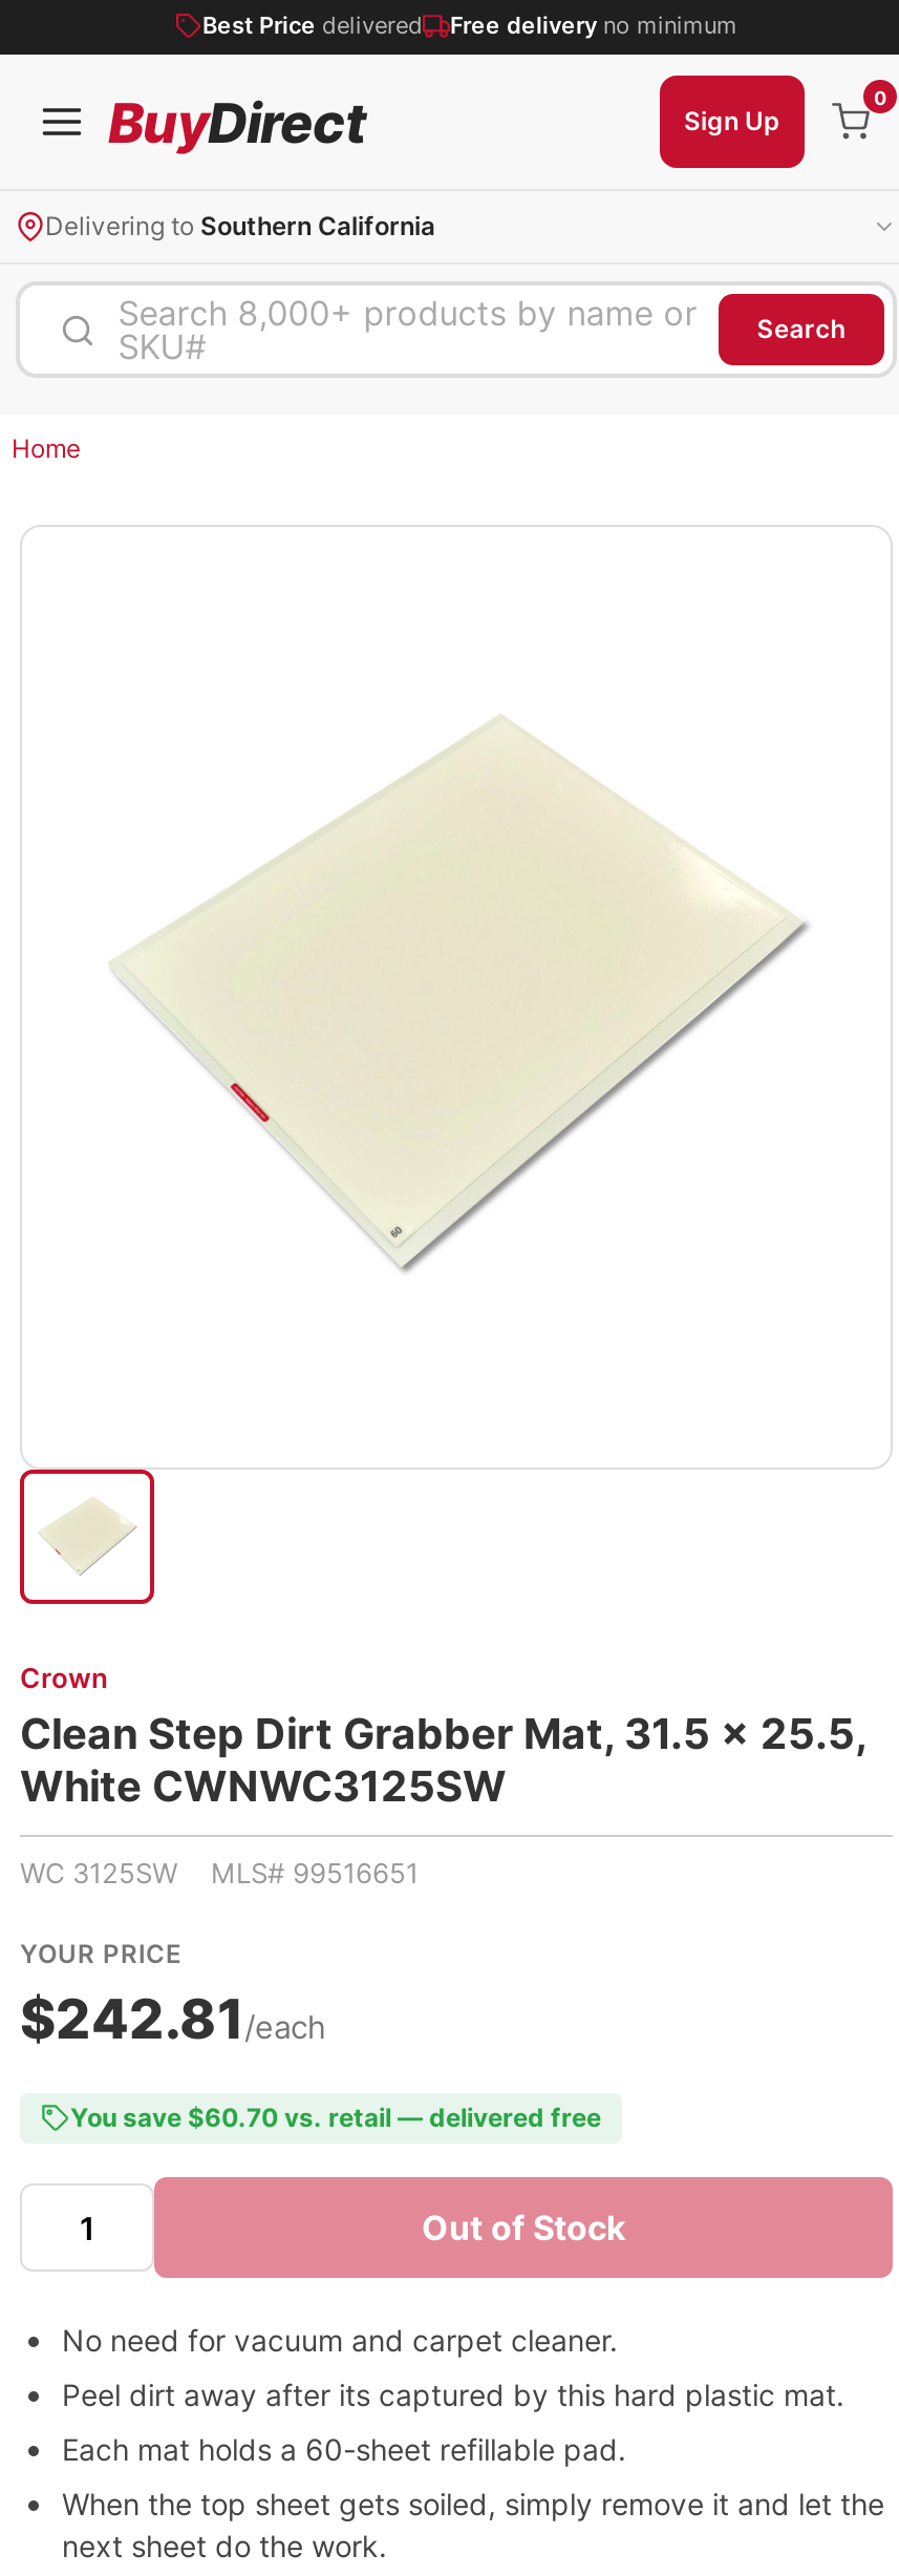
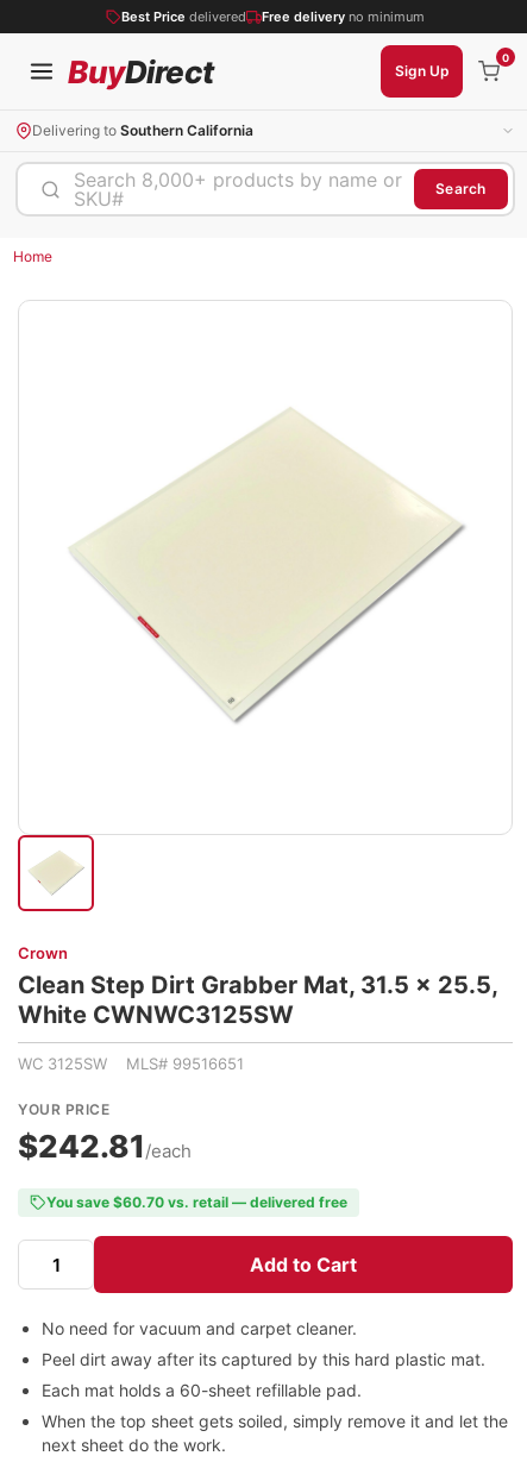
[422,2207,625,2248] Out of Stock -> [250,1253,357,1276] Add to Cart

